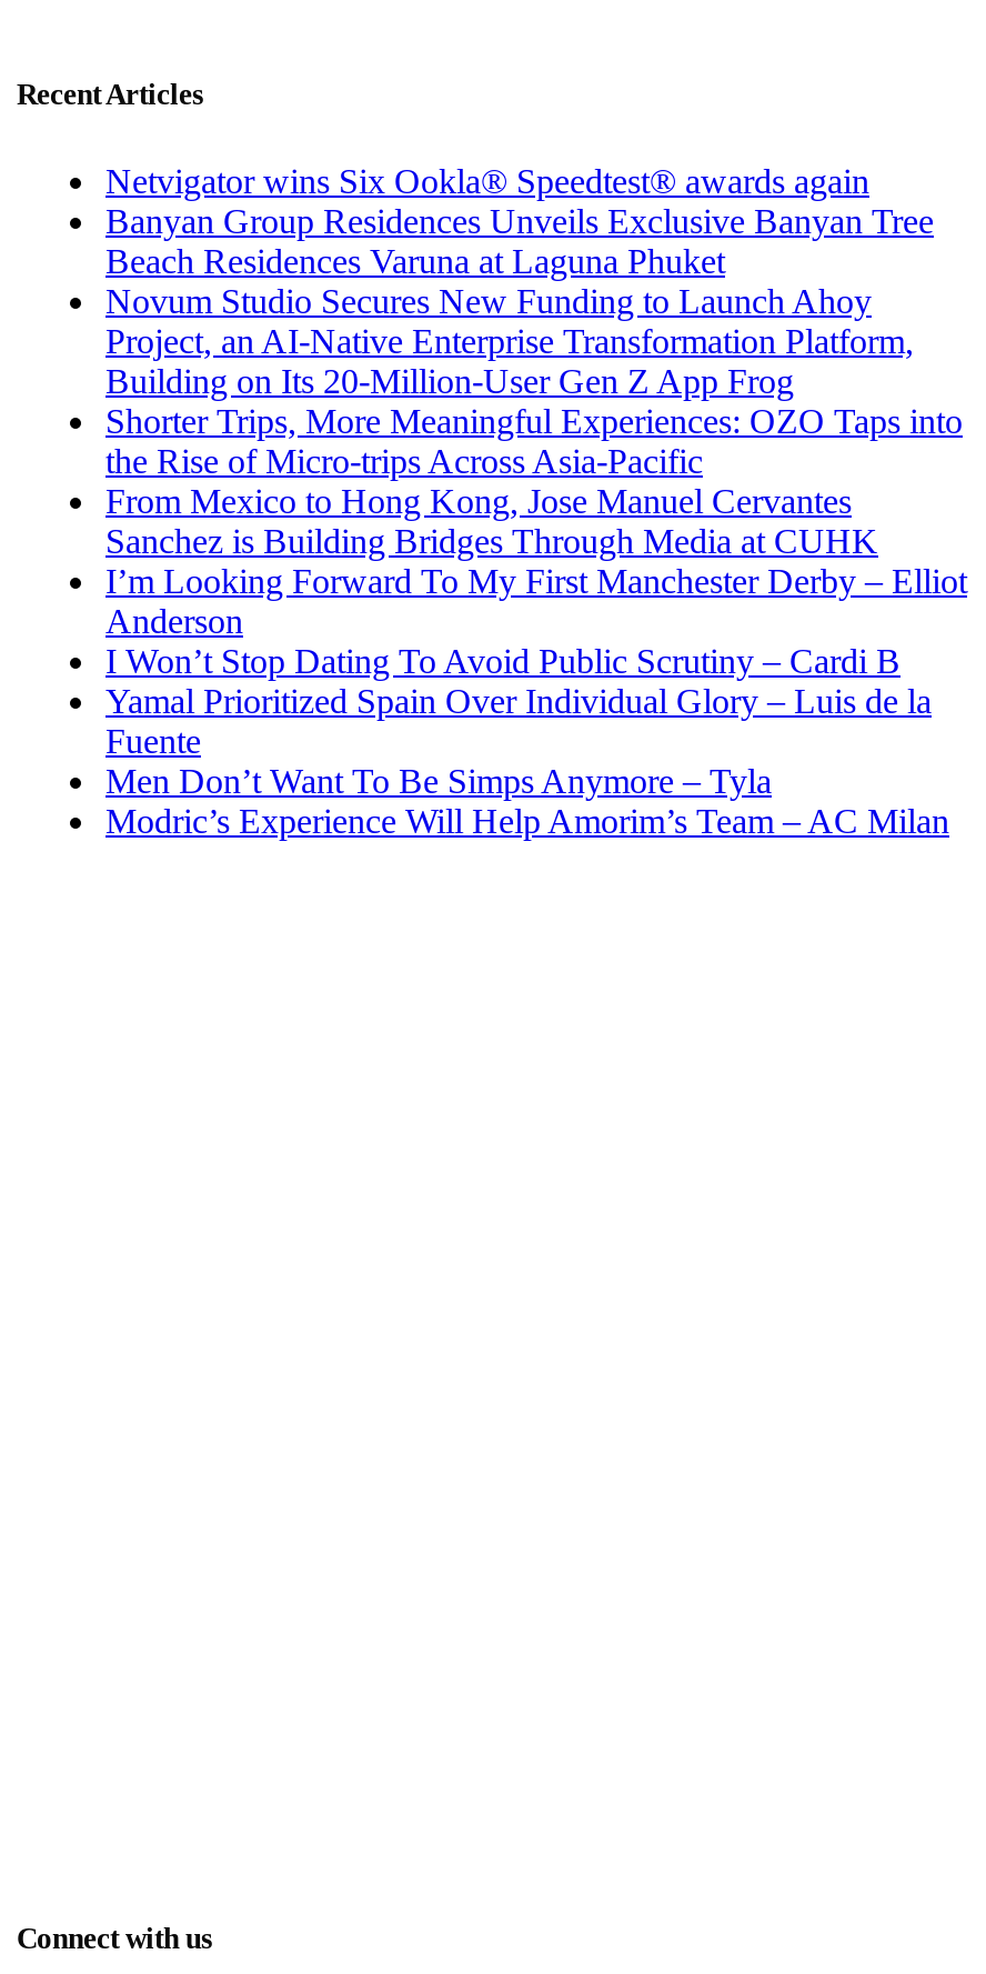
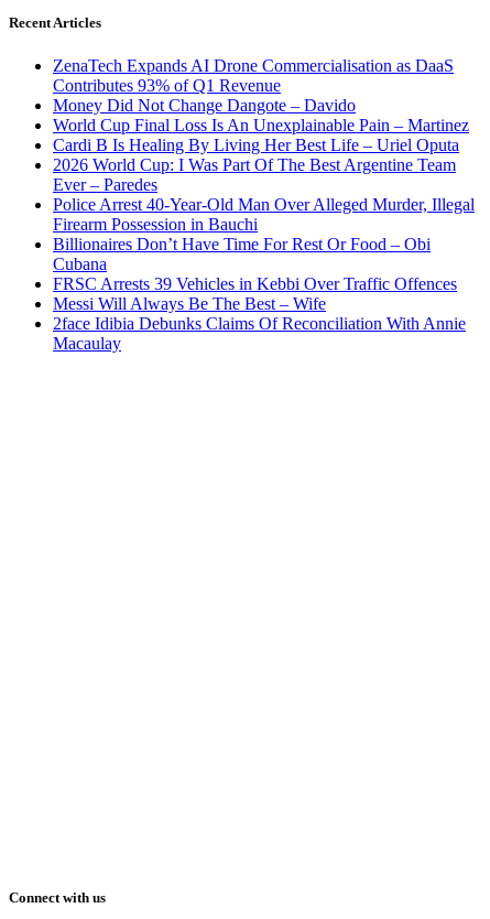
[105,162,967,839] Netvigator wins Six Ookla® Speedtest® awards again | Banyan Group Residences Unveils Exclusive Banyan Tree | Beach Residences Varuna at Laguna Phuket | Novum Studio Secures New Funding to Launch Ahoy | Project, an AI-Native Enterprise Transformation Platform, | Building on Its 20-Million-User Gen Z App Frog | Shorter Trips, More Meaningful Experiences: OZO Taps into | the Rise of Micro-trips Across Asia-Pacific | From Mexico to Hong Kong, Jose Manuel Cervantes | Sanchez is Building Bridges Through Media at CUHK | I’m Looking Forward To My First Manchester Derby – Elliot | Anderson | I Won’t Stop Dating To Avoid Public Scrutiny – Cardi B | Yamal Prioritized Spain Over Individual Glory – Luis de la | Fuente | Men Don’t Want To Be Simps Anymore – Tyla | Modric’s Experience Will Help Amorim’s Team – AC Milan -> [53,56,475,352] ZenaTech Expands AI Drone Commercialisation as DaaS | Contributes 93% of Q1 Revenue | Money Did Not Change Dangote – Davido | World Cup Final Loss Is An Unexplainable Pain – Martinez | Cardi B Is Healing By Living Her Best Life – Uriel Oputa | 2026 World Cup: I Was Part Of The Best Argentine Team | Ever – Paredes | Police Arrest 40-Year-Old Man Over Alleged Murder, Illegal | Firearm Possession in Bauchi | Billionaires Don’t Have Time For Rest Or Food – Obi | Cubana | FRSC Arrests 39 Vehicles in Kebbi Over Traffic Offences | Messi Will Always Be The Best – Wife | 2face Idibia Debunks Claims Of Reconciliation With Annie | Macaulay

